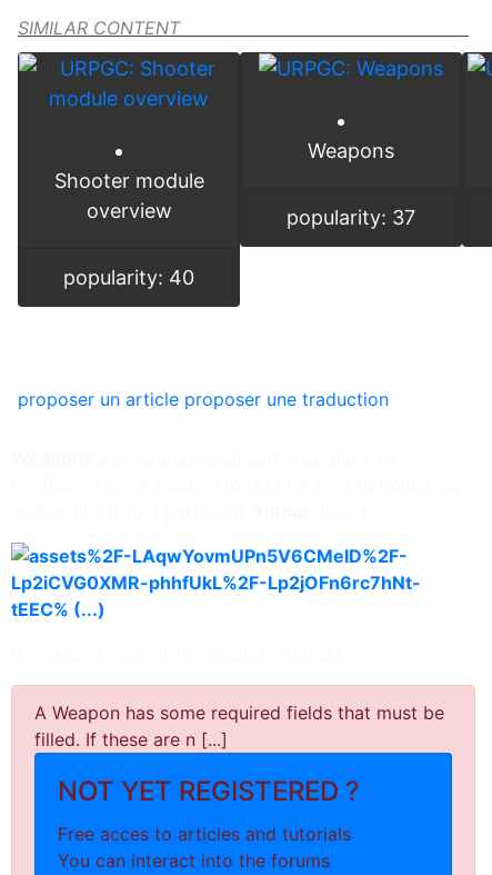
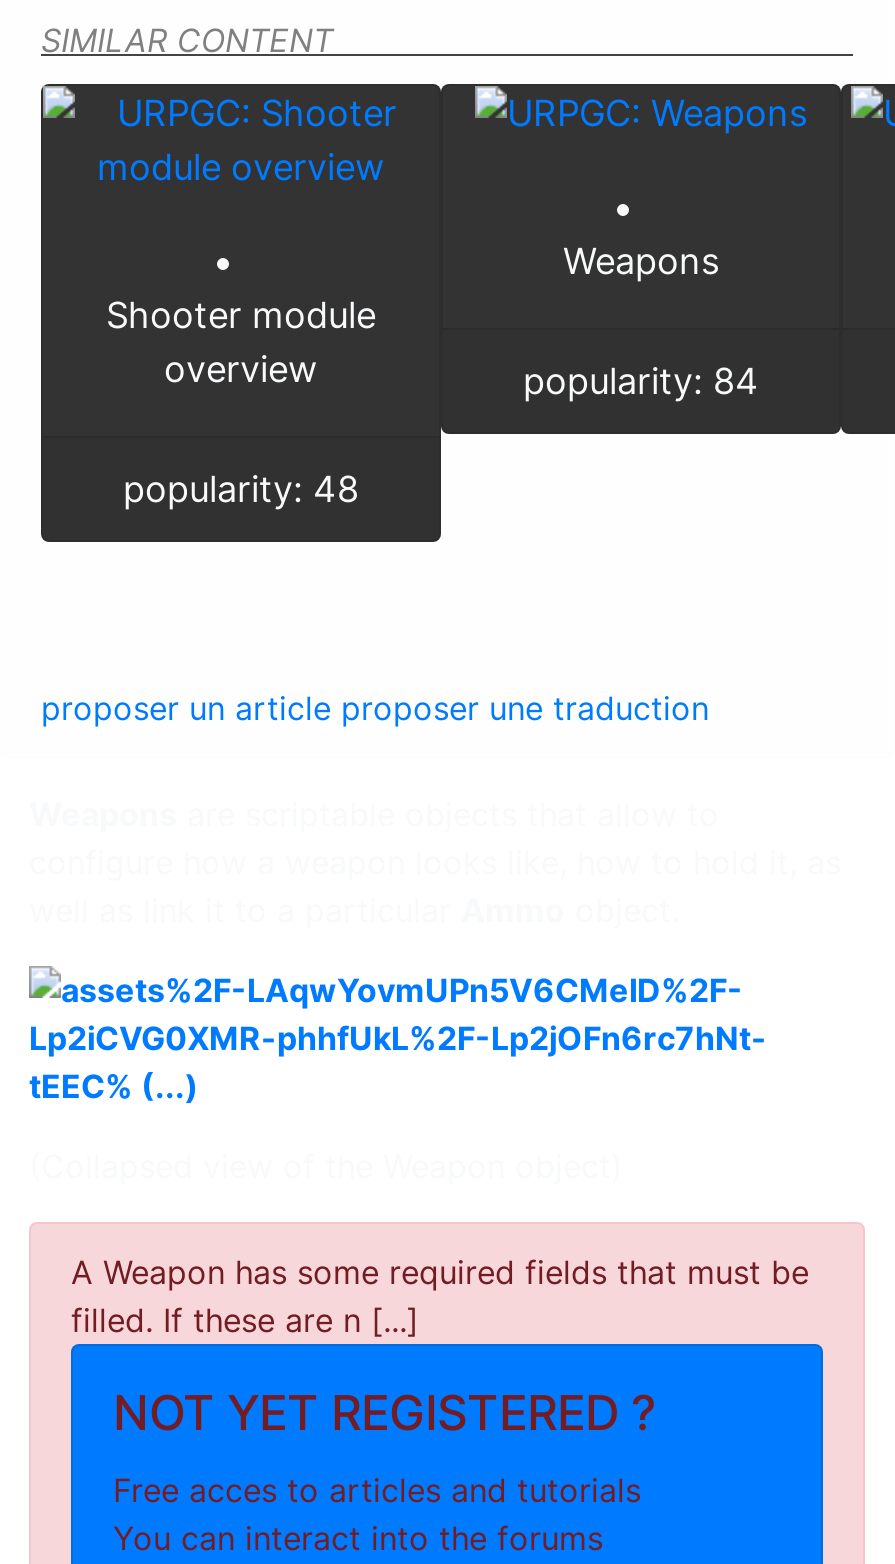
[287,206,415,229] popularity: 37 -> [523,360,759,402] popularity: 84
[63,266,194,289] popularity: 40 -> [123,468,359,510] popularity: 48

